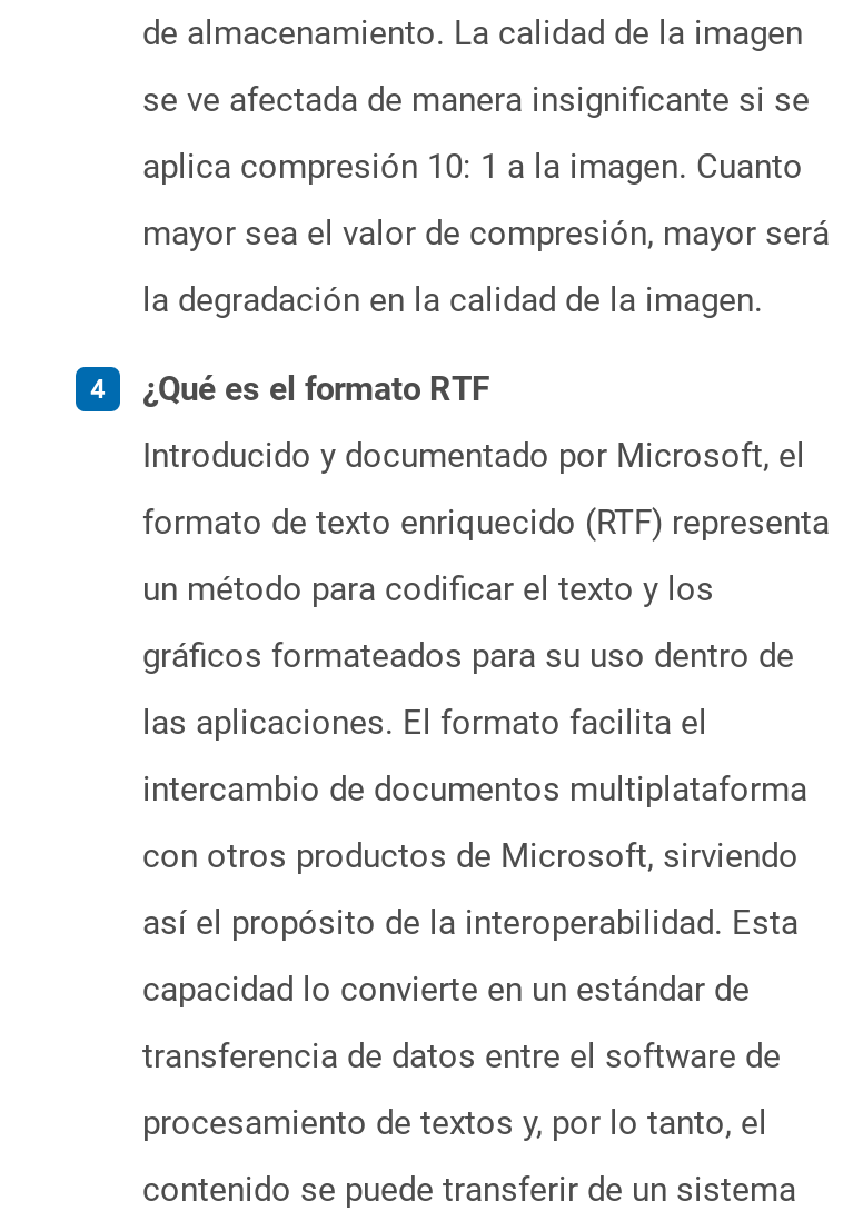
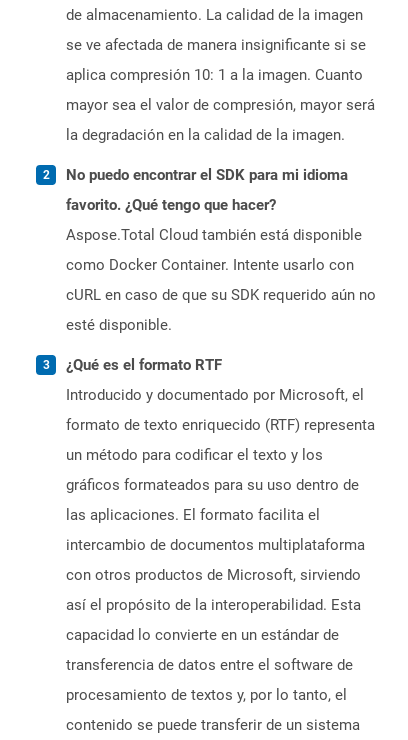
none -> [66,166,376,334] No puedo encontrar el SDK para mi idioma | favorito. ¿Qué tengo que hacer? | Aspose.Total Cloud también está disponible | como Docker Container. Intente usarlo con | cURL en caso de que su SDK requerido aún no | esté disponible.

